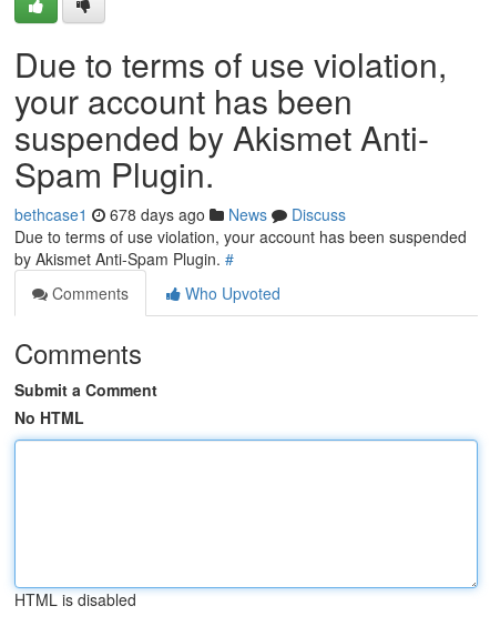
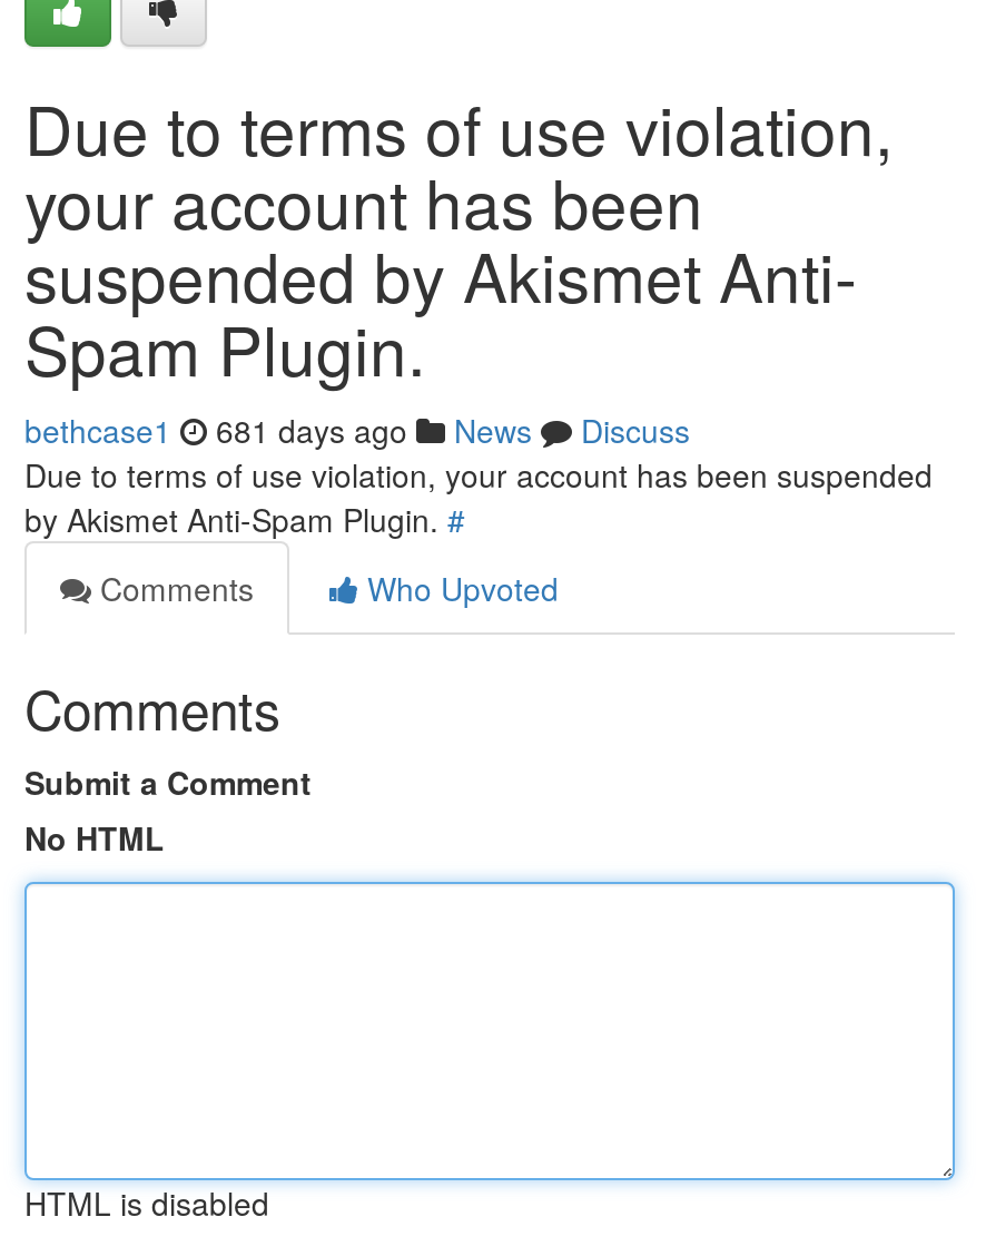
[14,203,346,225] bethcase1 678 days ago News Discuss -> [24,408,690,452] bethcase1 681 days ago News Discuss

